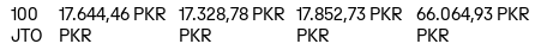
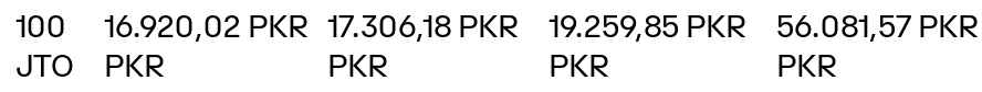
[59,3,166,24] 17.644,46 PKR -> [104,5,307,45] 16.920,02 PKR
[179,3,284,24] 17.328,78 PKR -> [327,5,518,45] 17.306,18 PKR
[296,3,402,24] 17.852,73 PKR -> [549,5,745,45] 19.259,85 PKR
[416,3,529,24] 66.064,93 PKR -> [776,5,978,45] 56.081,57 PKR

